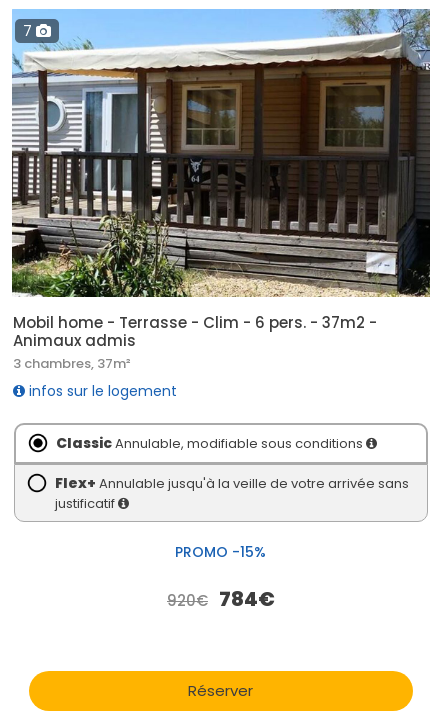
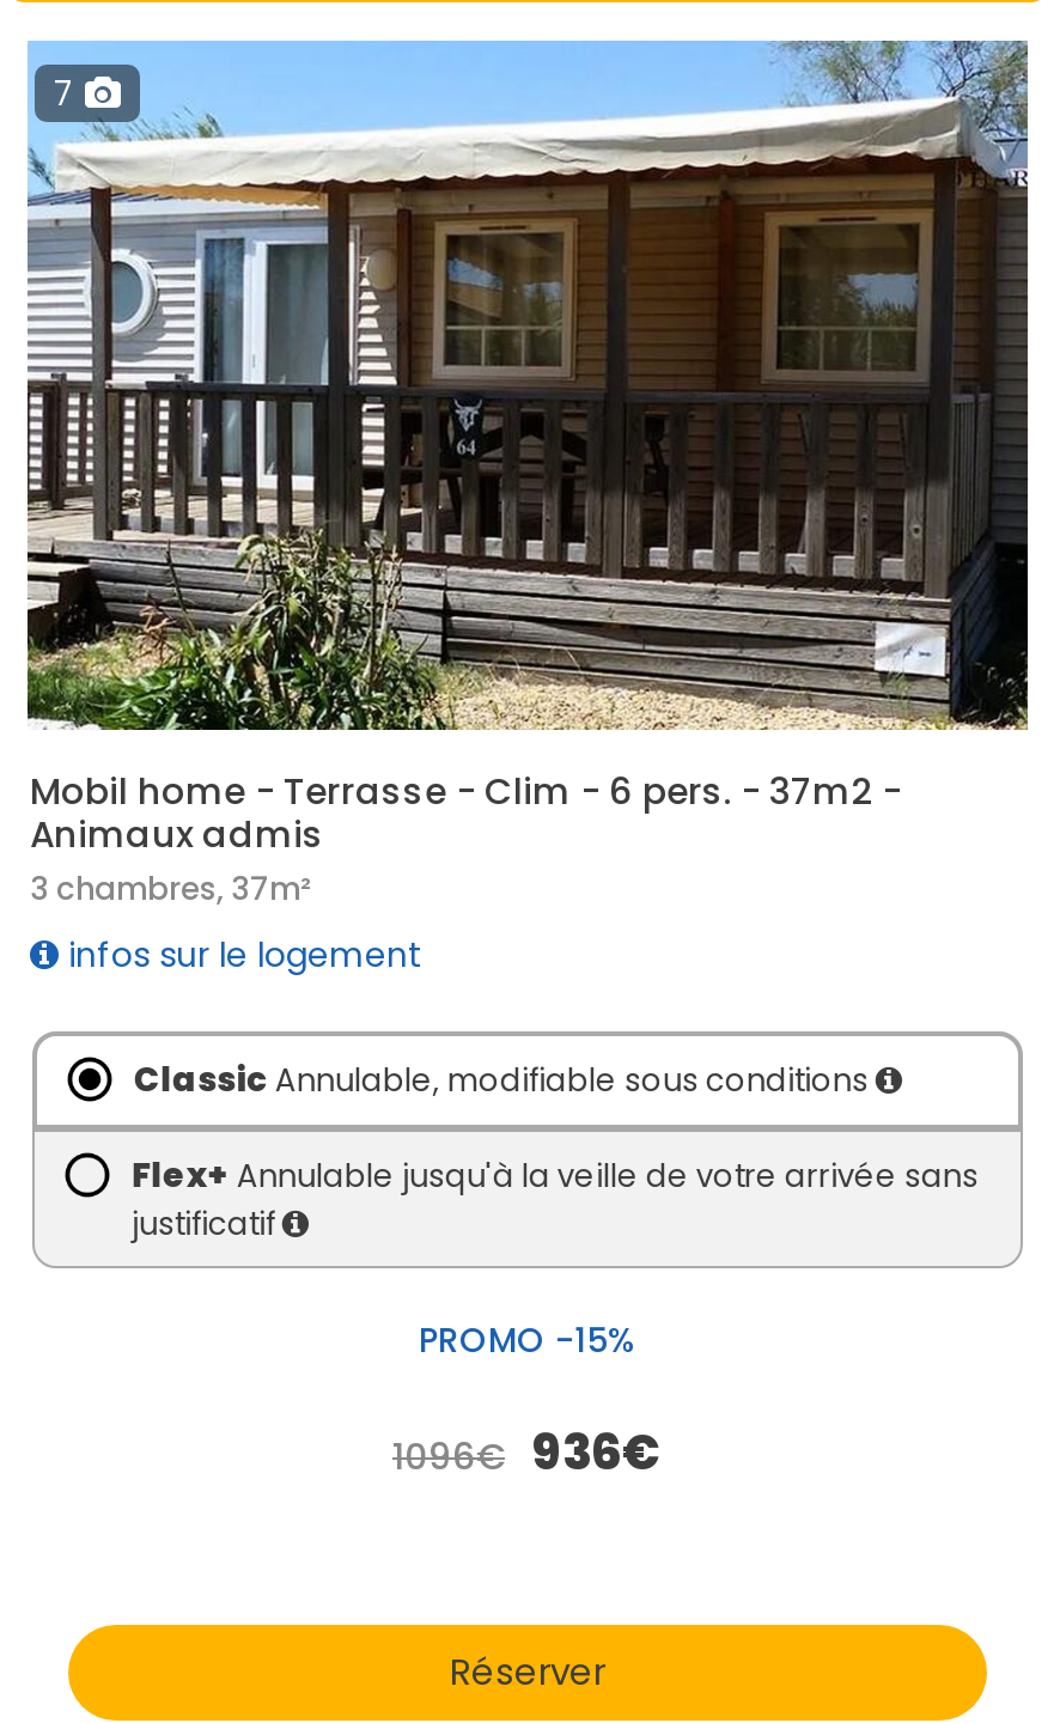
[167,585,275,613] 920€ 784€ -> [392,1418,663,1485] 1096€ 936€

